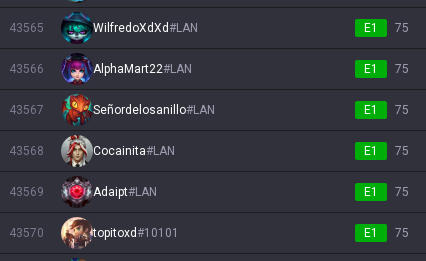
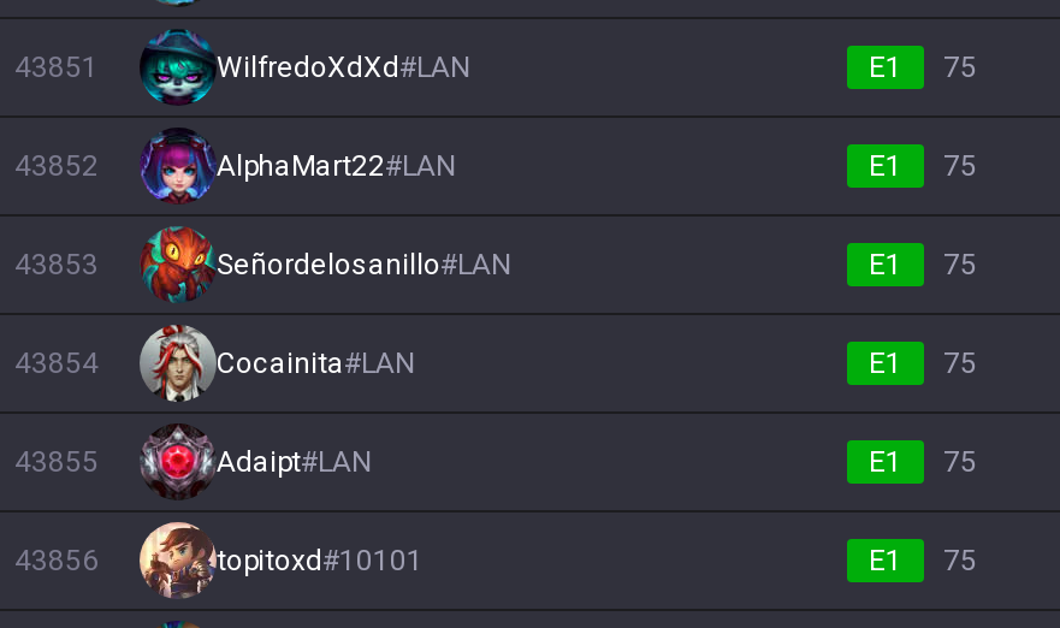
[9,21,44,35] 43565 -> [14,51,99,84] 43851
[9,62,44,76] 43566 -> [14,149,99,183] 43852
[9,103,44,117] 43567 -> [14,248,99,282] 43853
[9,144,44,158] 43568 -> [14,346,99,380] 43854
[9,185,44,199] 43569 -> [14,445,99,479] 43855
[9,226,44,240] 43570 -> [14,544,99,577] 43856

